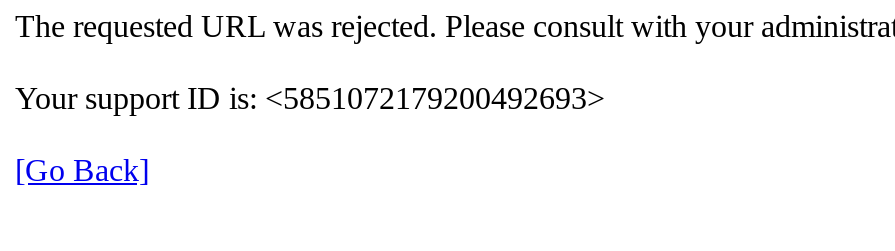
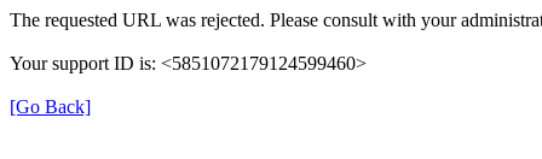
[15,81,605,115] Your support ID is: <5851072179200492693> -> [10,53,367,73] Your support ID is: <5851072179124599460>

